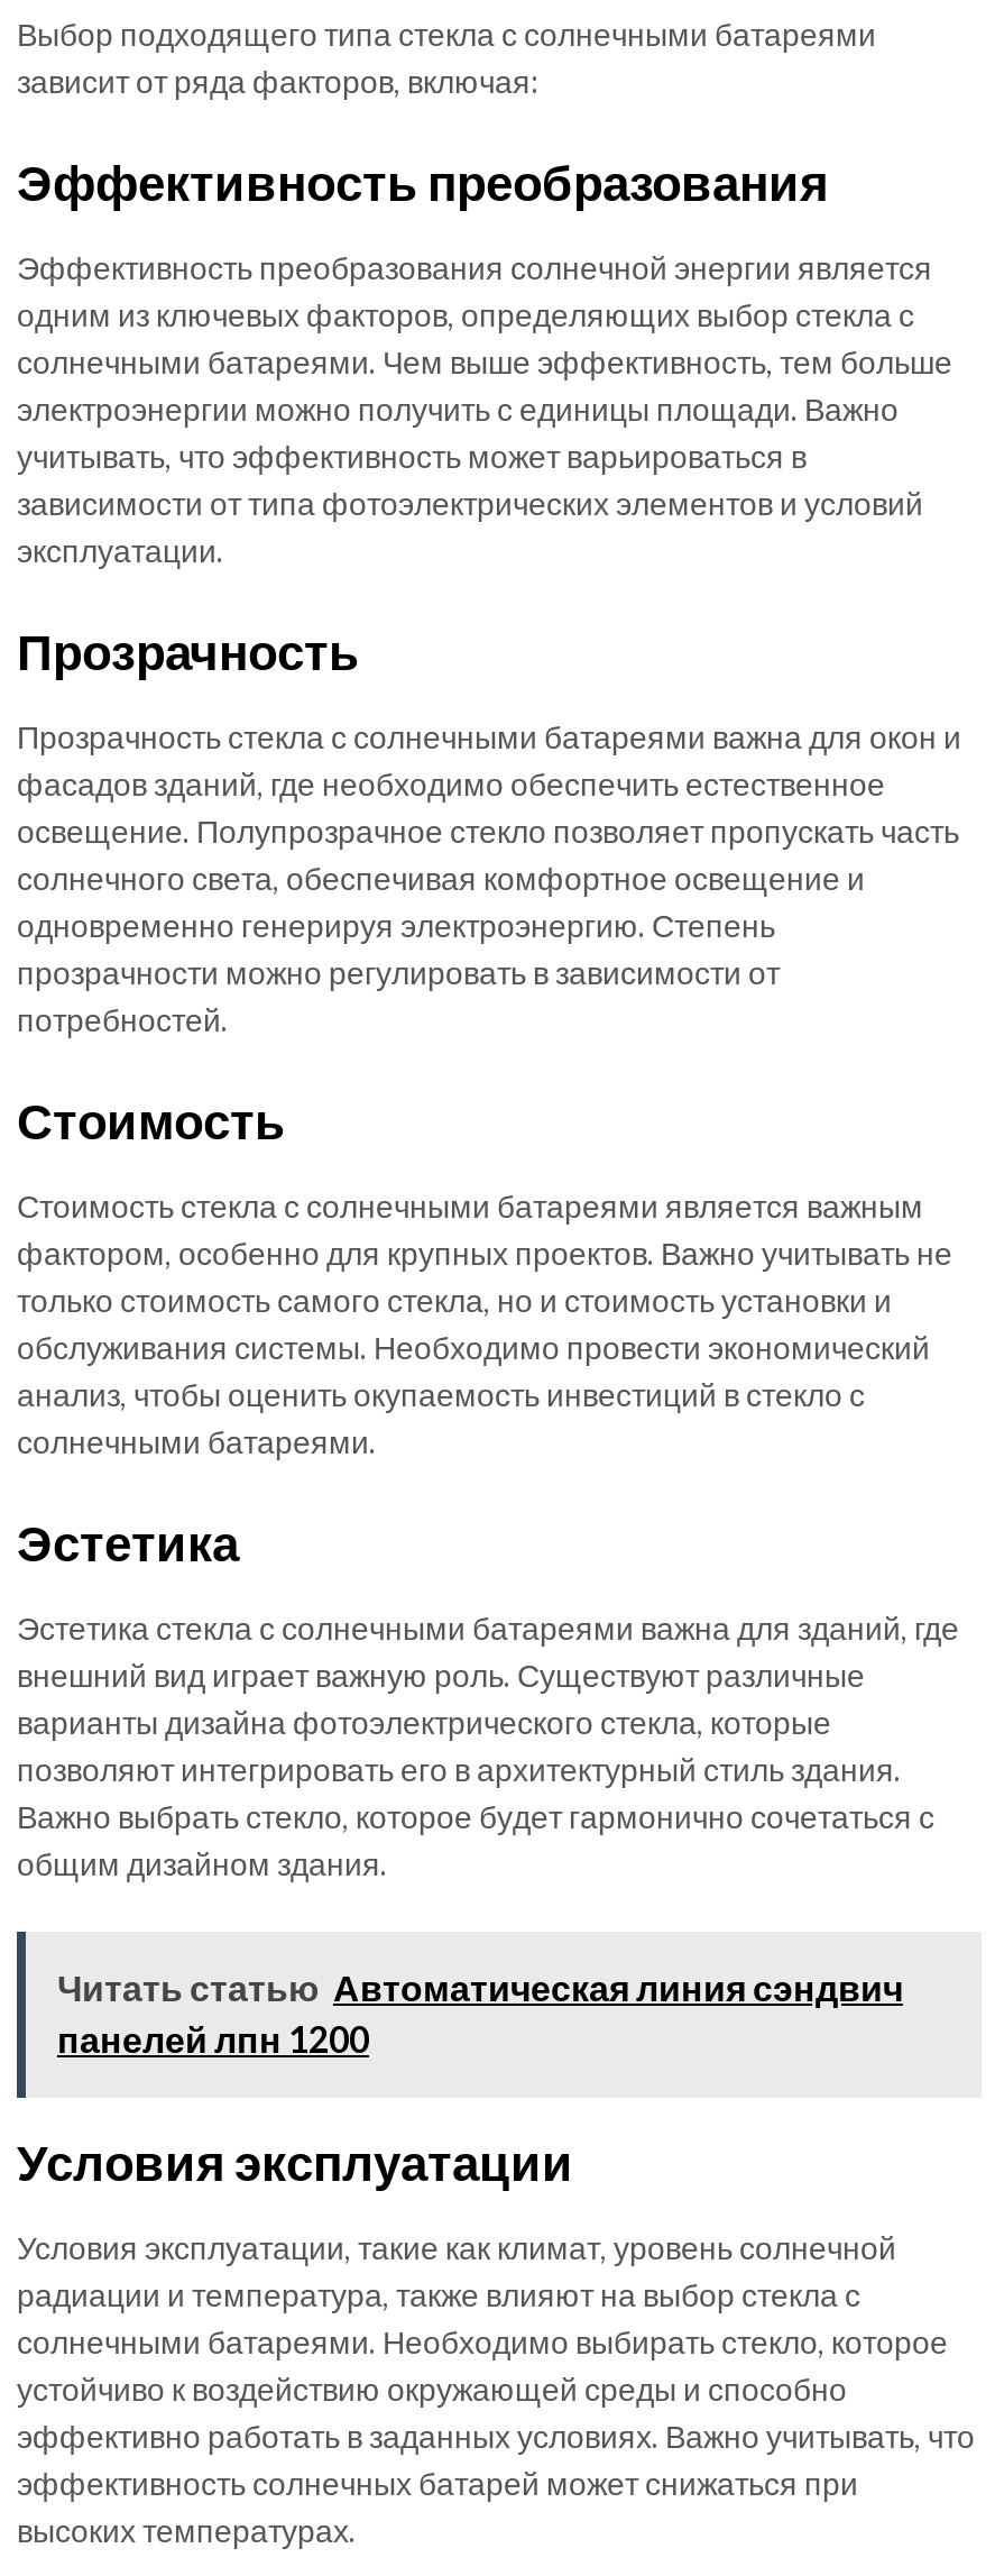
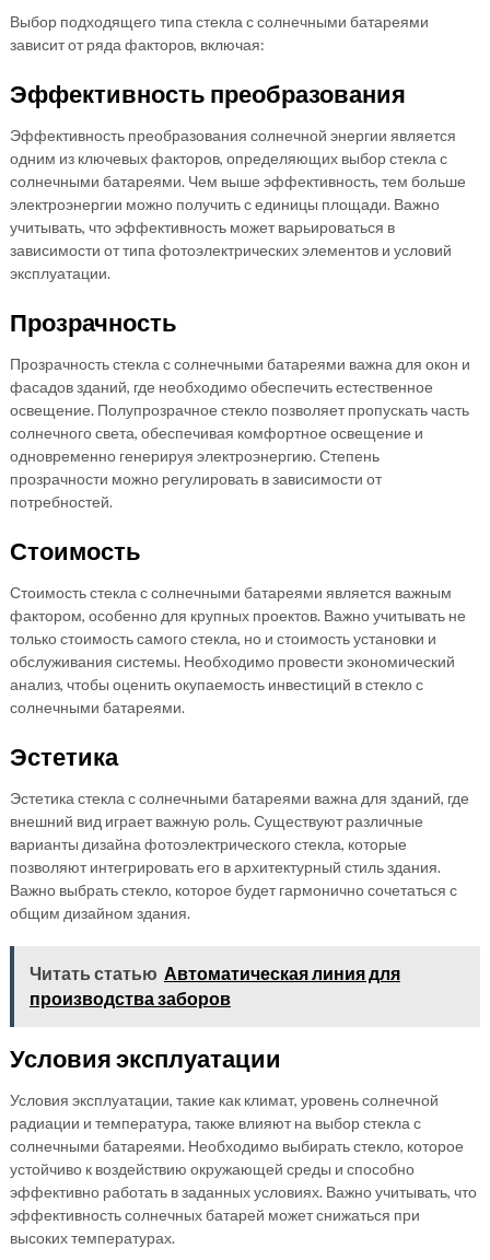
[57,1965,903,2059] Читать статью Автоматическая линия сэндвич | панелей лпн 1200 -> [30,962,400,1008] Читать статью Автоматическая линия для | производства заборов

